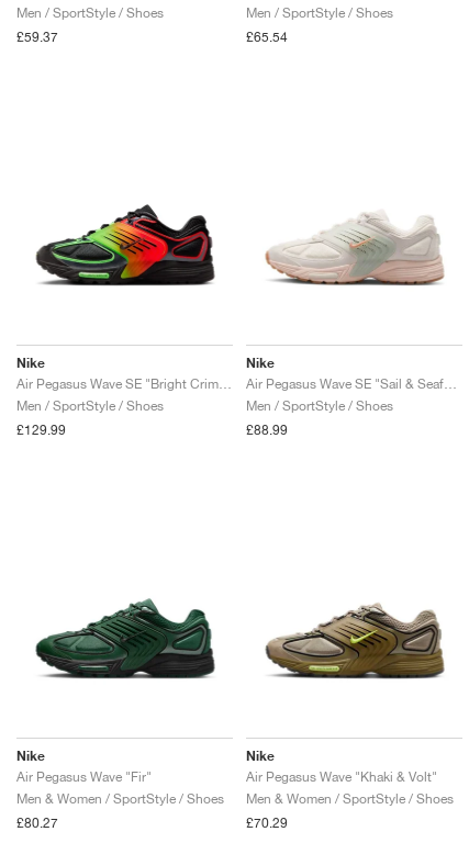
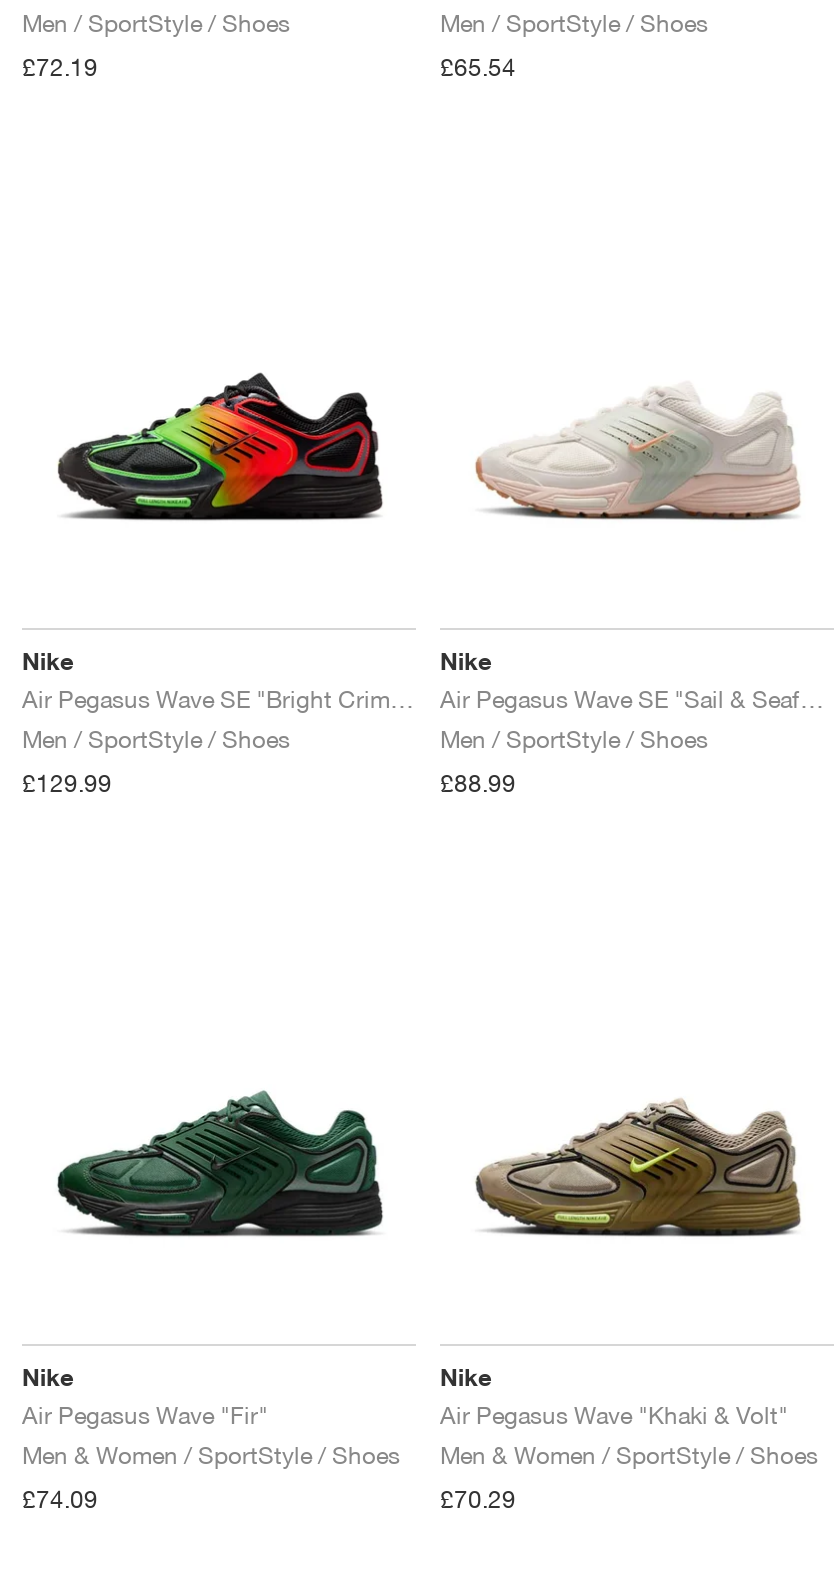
[16,28,58,44] £59.37 -> [22,51,98,81] £72.19
[16,814,58,830] £80.27 -> [22,1483,98,1513] £74.09

